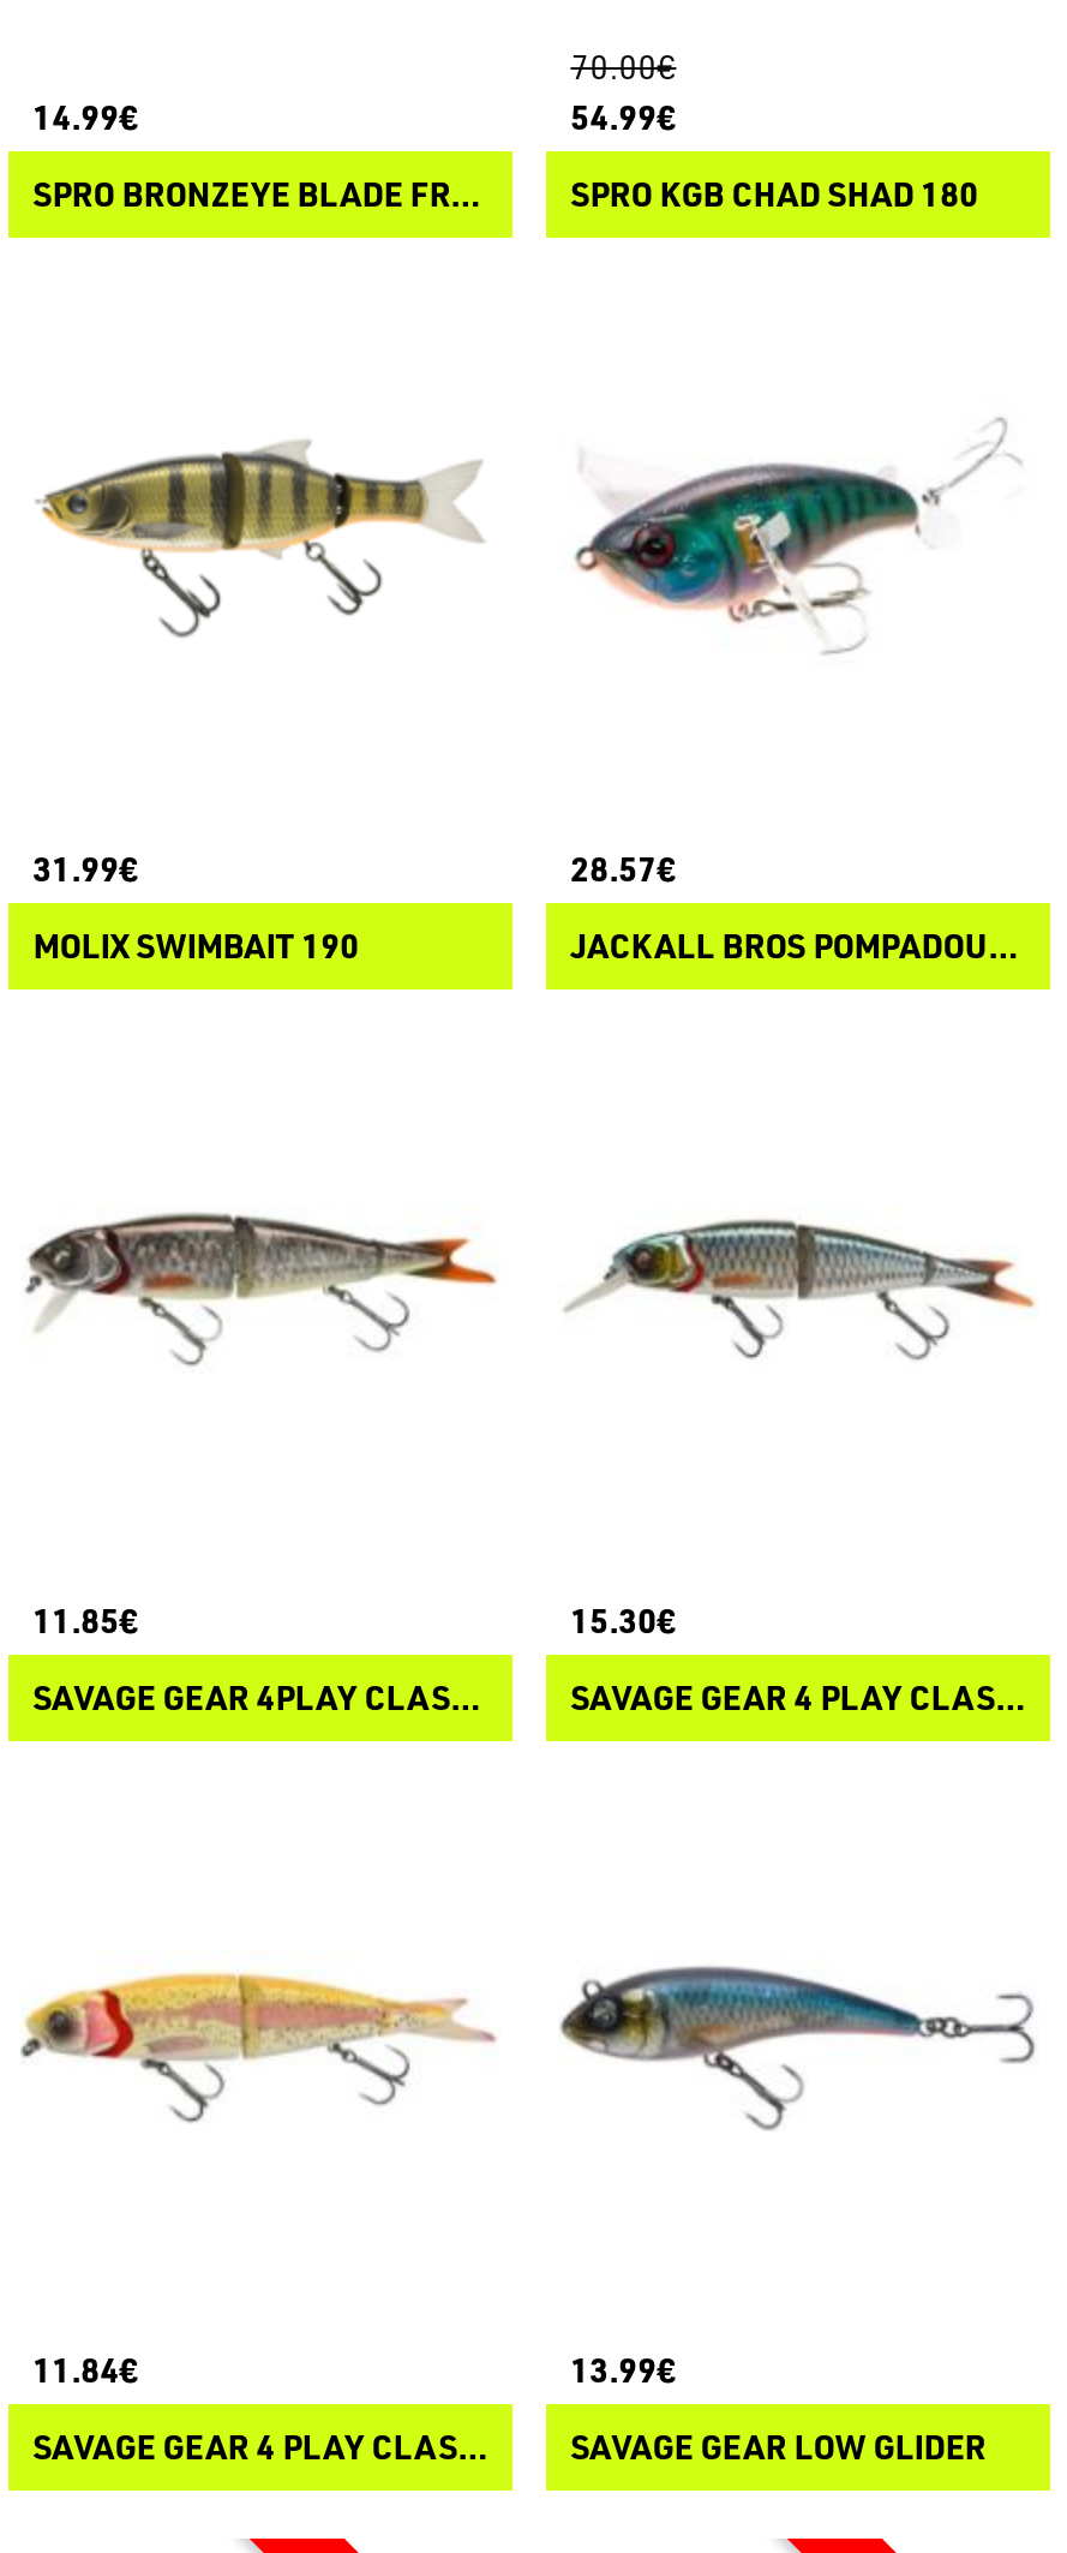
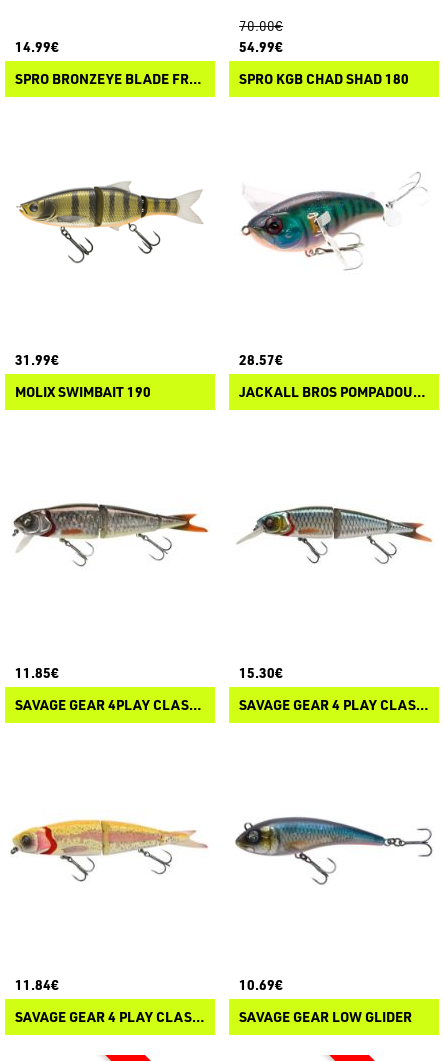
[571,2346,676,2392] 13.99€ -> [239,975,283,994] 10.69€

